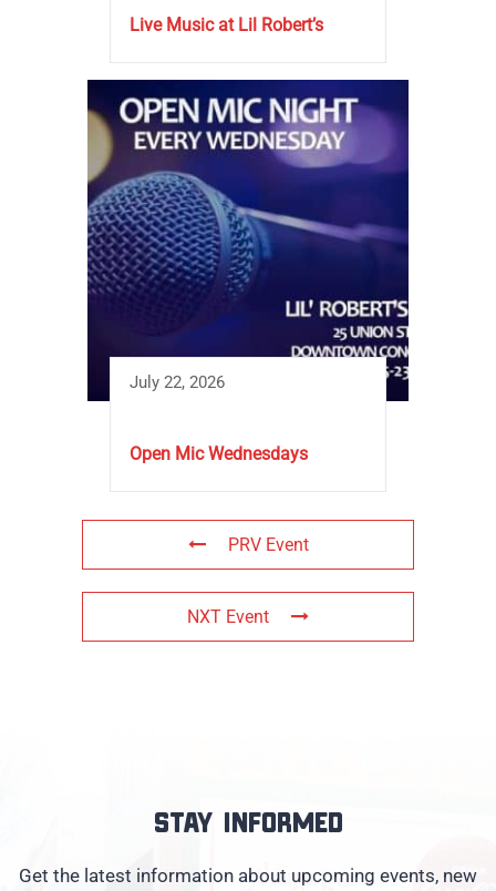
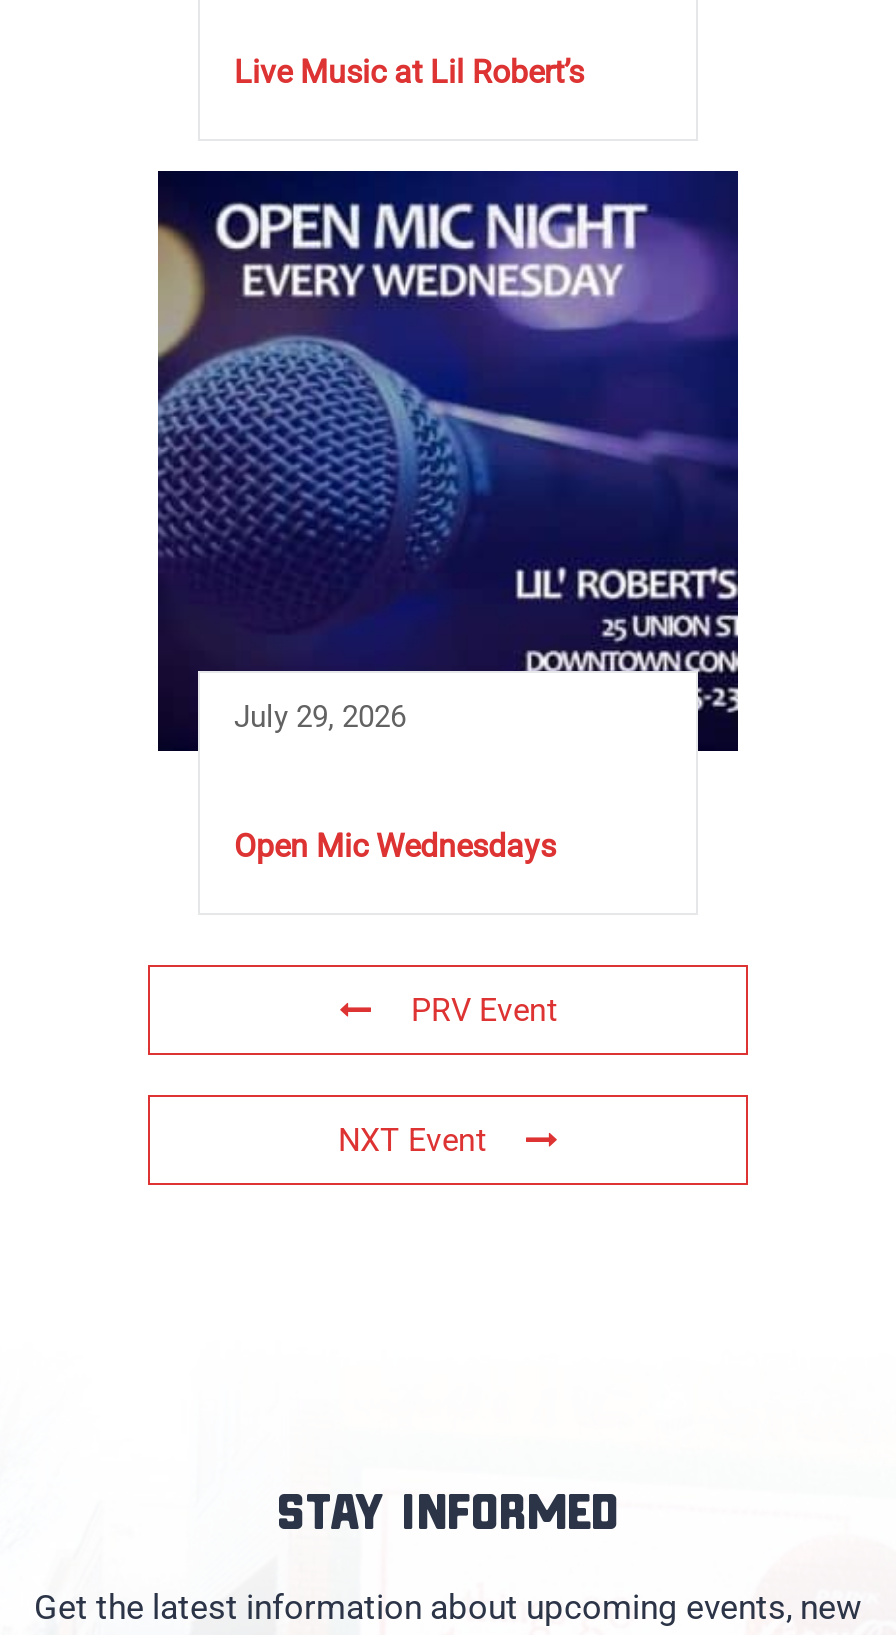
[130,372,225,392] July 22, 2026 -> [234,699,406,735] July 29, 2026

